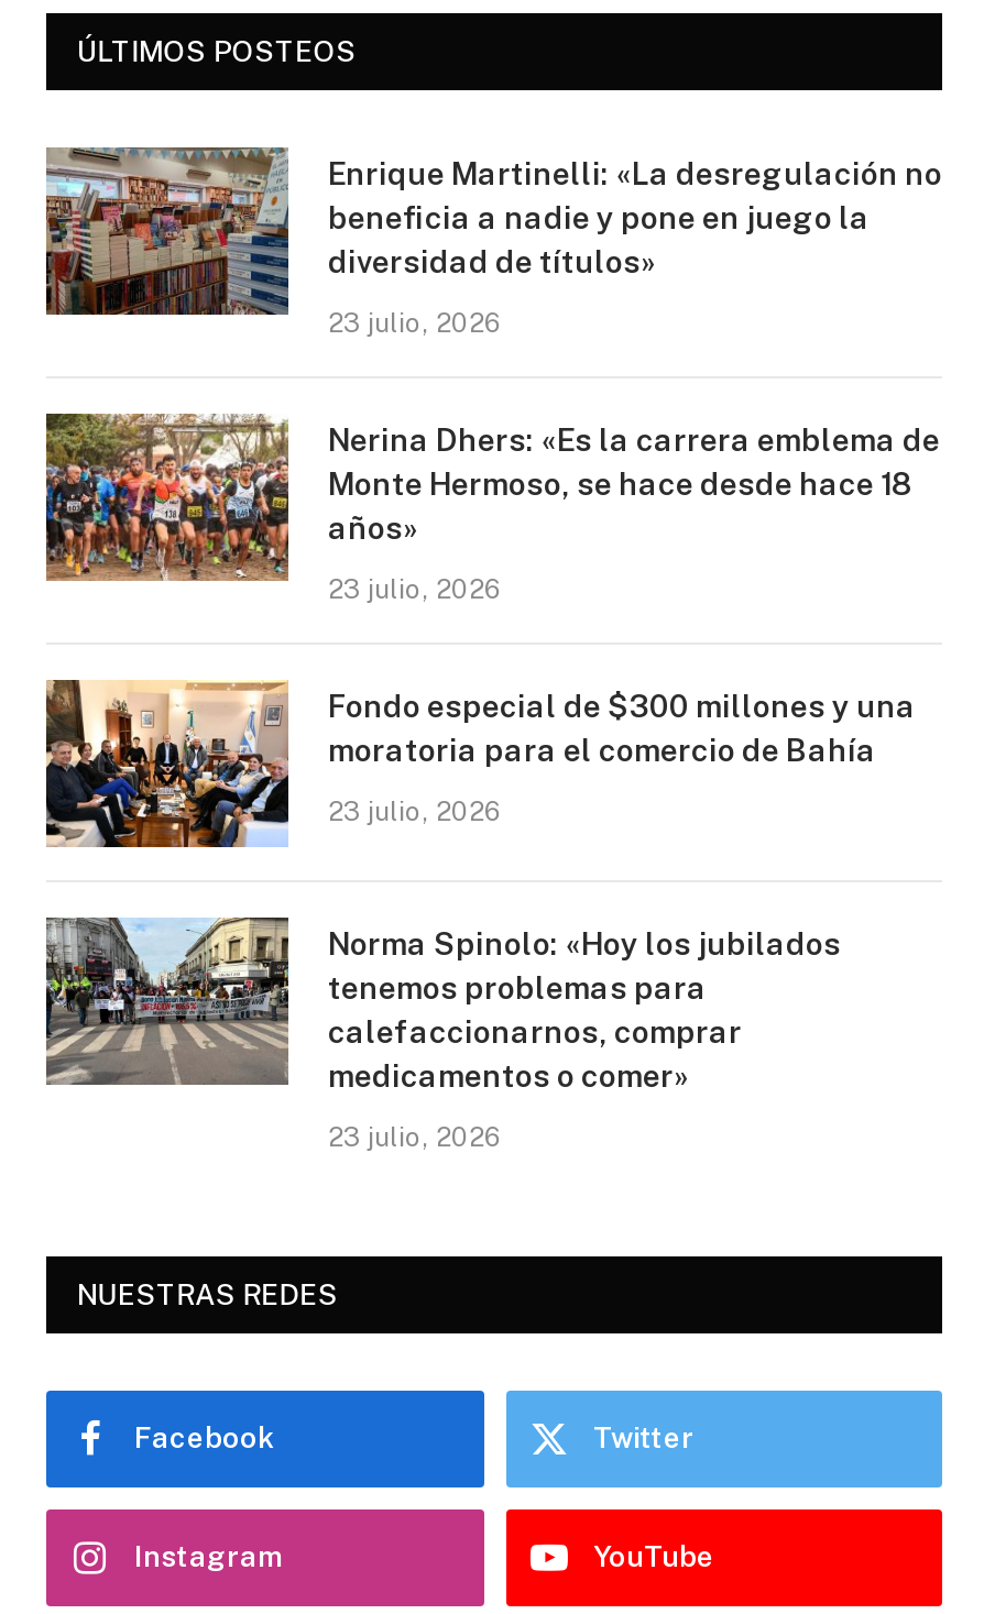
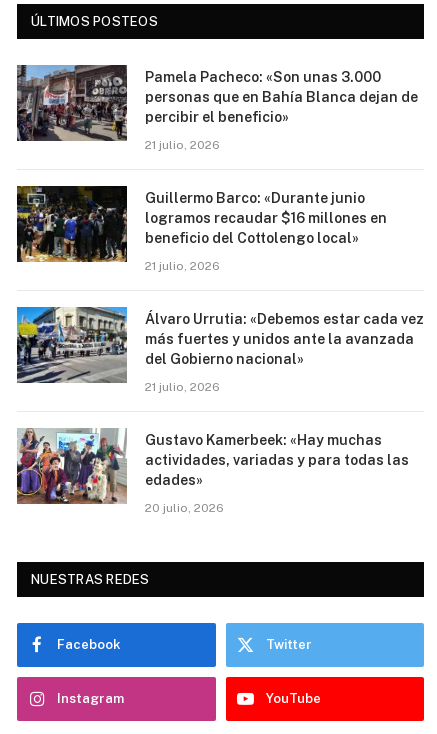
[46,145,942,315] [image] | Enrique Martinelli: «La desregulación no | beneficia a nadie y pone en juego la | diversidad de títulos» -> [17,64,418,141] [image] | Pamela Pacheco: «Son unas 3.000 | personas que en Bahía Blanca dejan de | percibir el beneficio»
[328,307,502,338] 23 julio, 2026 -> [145,138,220,152] 21 julio, 2026
[44,411,940,583] [image] | Nerina Dhers: «Es la carrera emblema de | Monte Hermoso, se hace desde hace 18 | años» -> [16,185,387,263] [image] | Guillermo Barco: «Durante junio | logramos recaudar $16 millones en | beneficio del Cottolengo local»
[328,573,502,604] 23 julio, 2026 -> [145,259,220,273] 21 julio, 2026
[44,678,916,849] [image] | Fondo especial de $300 millones y una | moratoria para el comercio de Bahía -> [16,306,424,384] [image] | Álvaro Urrutia: «Debemos estar cada vez | más fuertes y unidos ante la avanzada | del Gobierno nacional»
[328,796,502,826] 23 julio, 2026 -> [145,380,220,394] 21 julio, 2026
[44,915,841,1113] [image] | Norma Spinolo: «Hoy los jubilados | tenemos problemas para | calefaccionarnos, comprar | medicamentos o comer» -> [16,415,409,505] [image] | Gustavo Kamerbeek: «Hay muchas | actividades, variadas y para todas las | edades»
[328,1121,502,1152] 23 julio, 2026 -> [145,501,224,515] 20 julio, 2026

